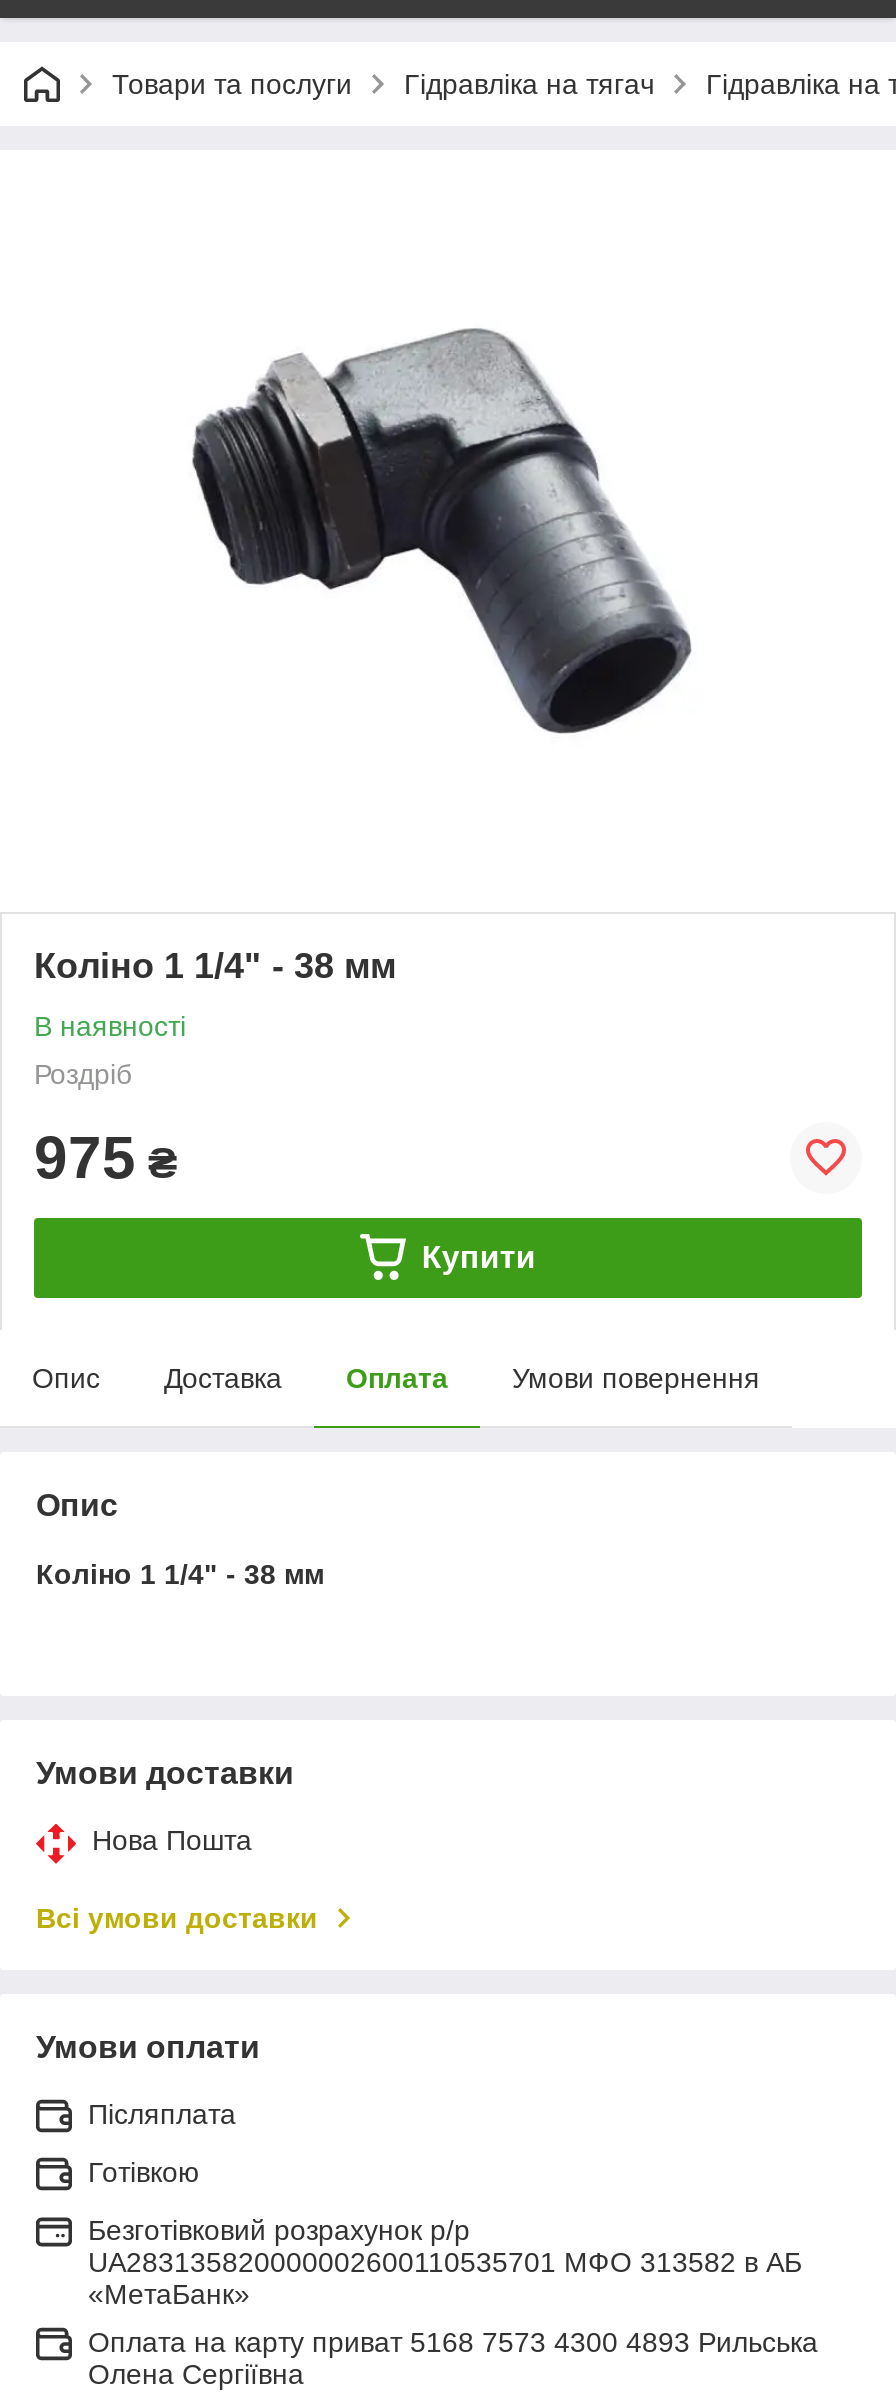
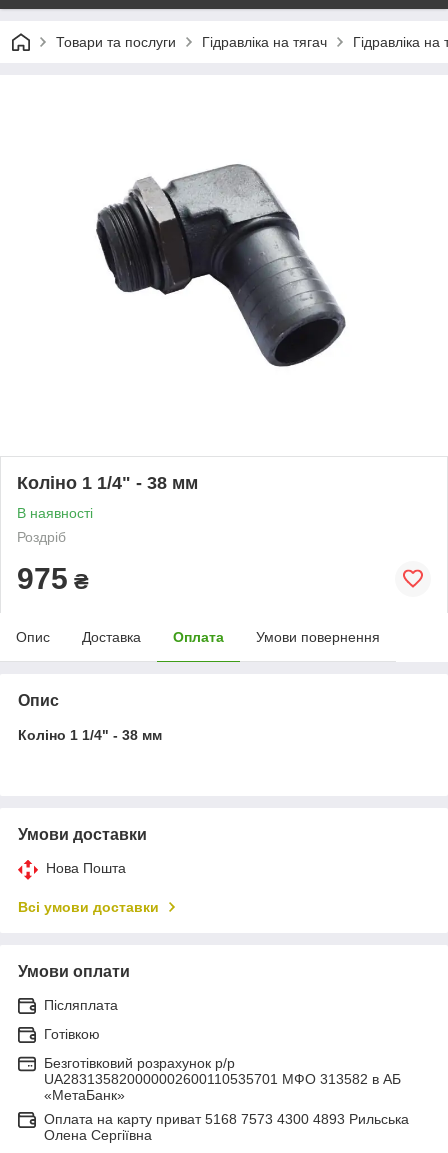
[422,1240,536,1274] Купити -> none

